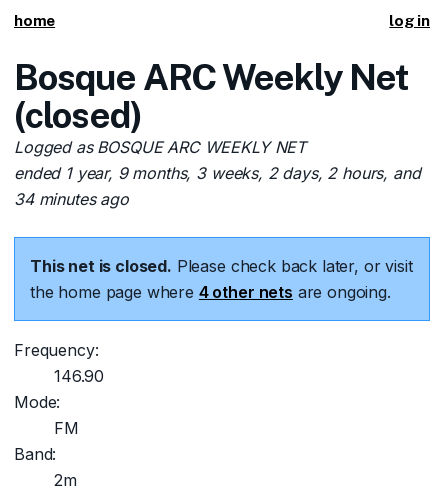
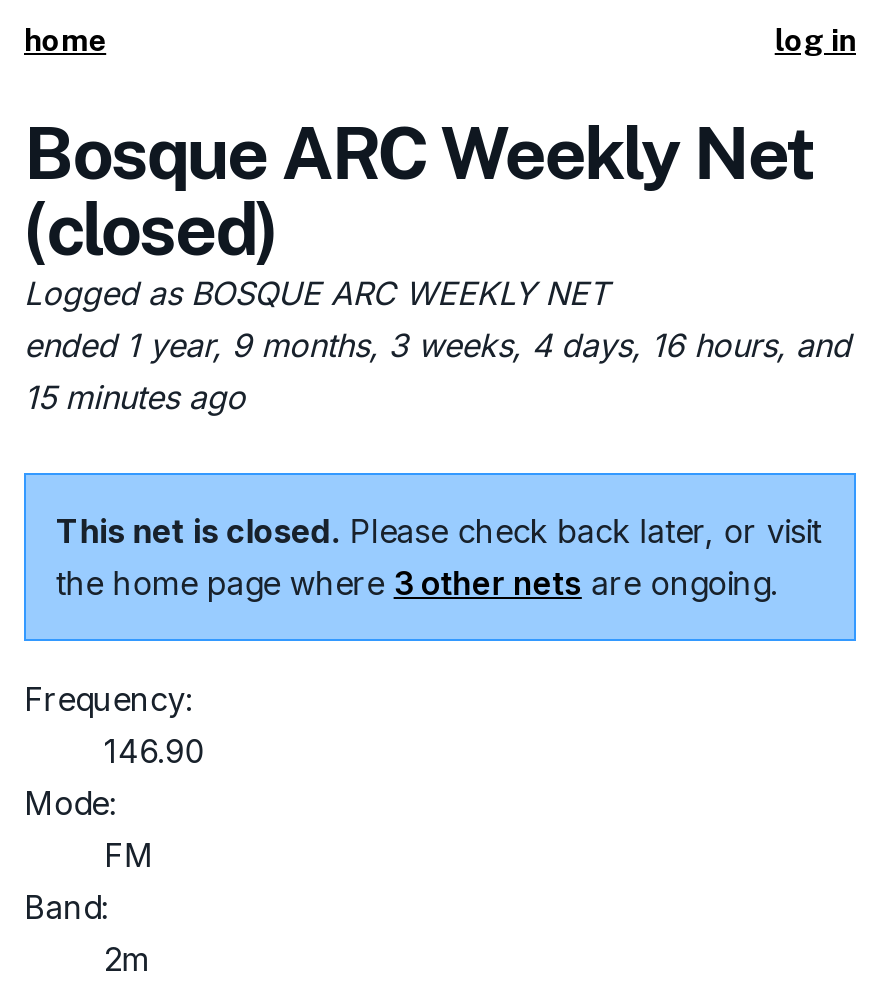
[14,163,420,183] ended 1 year, 9 months, 3 weeks, 2 days, 2 hours, and -> [24,325,851,365] ended 1 year, 9 months, 3 weeks, 4 days, 16 hours, and
[14,189,129,209] 34 minutes ago -> [24,377,246,417] 15 minutes ago
[30,282,391,302] the home page where 4 other nets are ongoing. -> [56,563,778,603] the home page where 3 other nets are ongoing.

